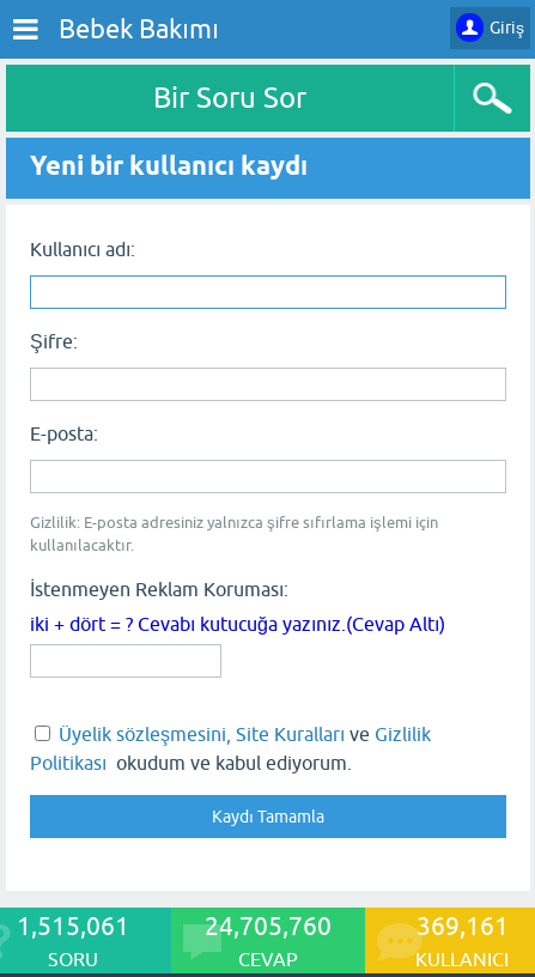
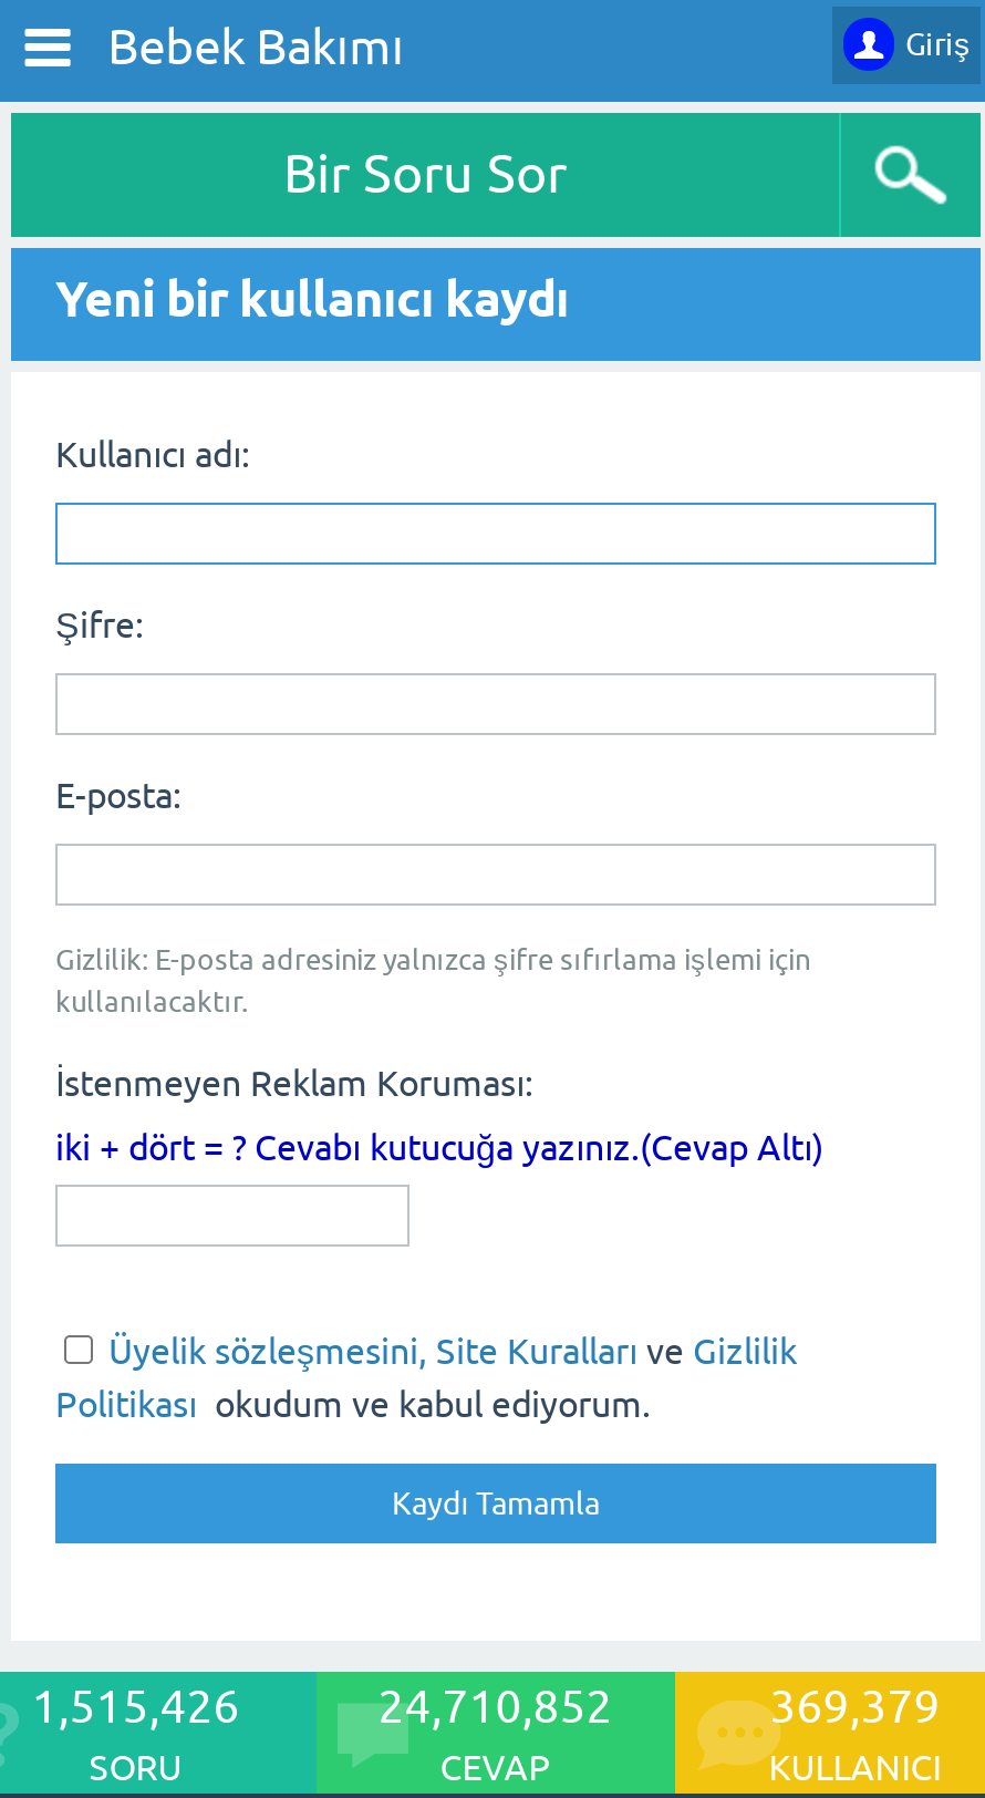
[17,912,130,940] 1,515,061 -> [31,1681,239,1732] 1,515,426
[204,912,331,940] 24,705,760 -> [378,1681,613,1732] 24,710,852
[416,912,508,940] 369,161 -> [770,1681,940,1732] 369,379

